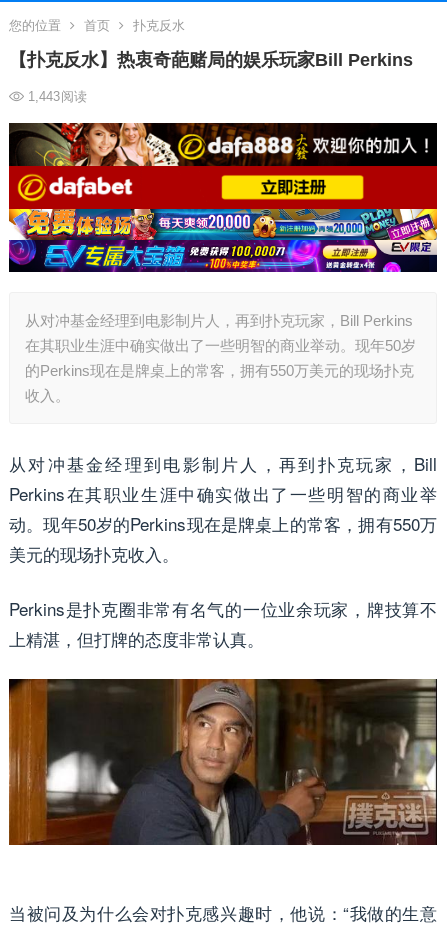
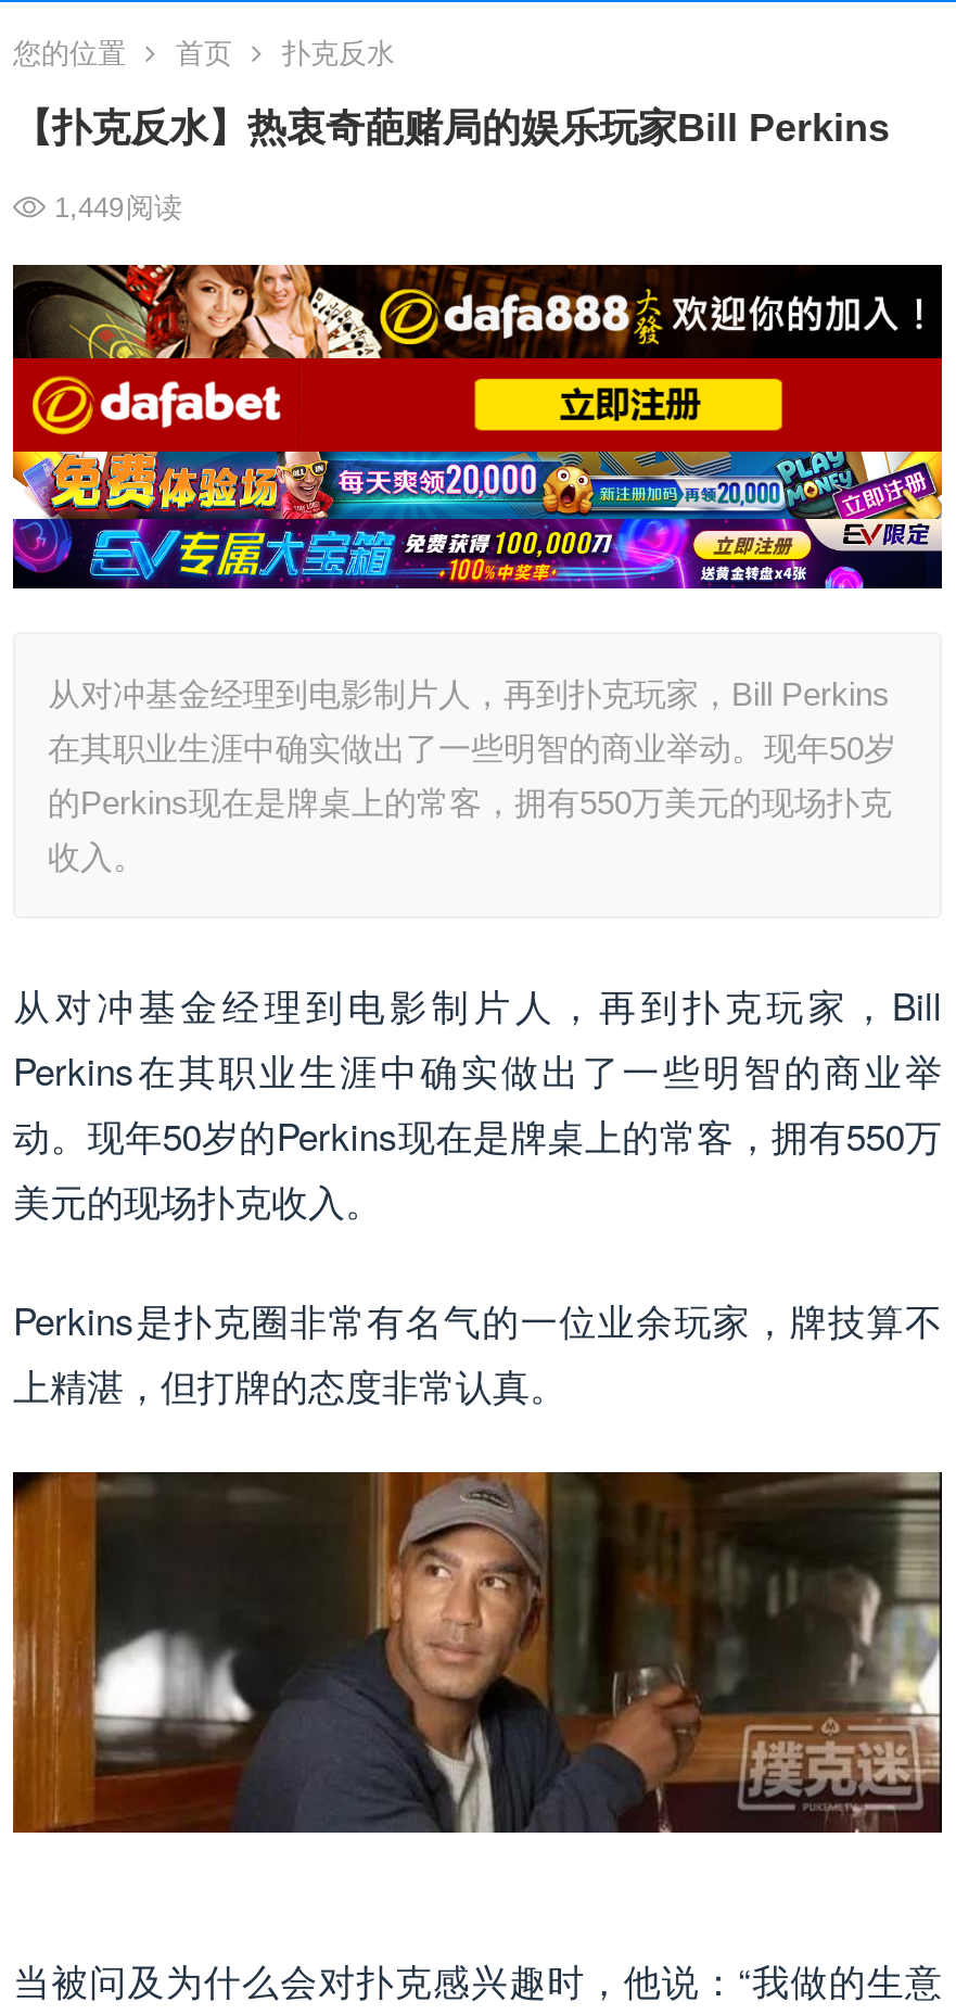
[24,89,87,104] 1,443阅读 -> [46,191,182,224] 1,449阅读

